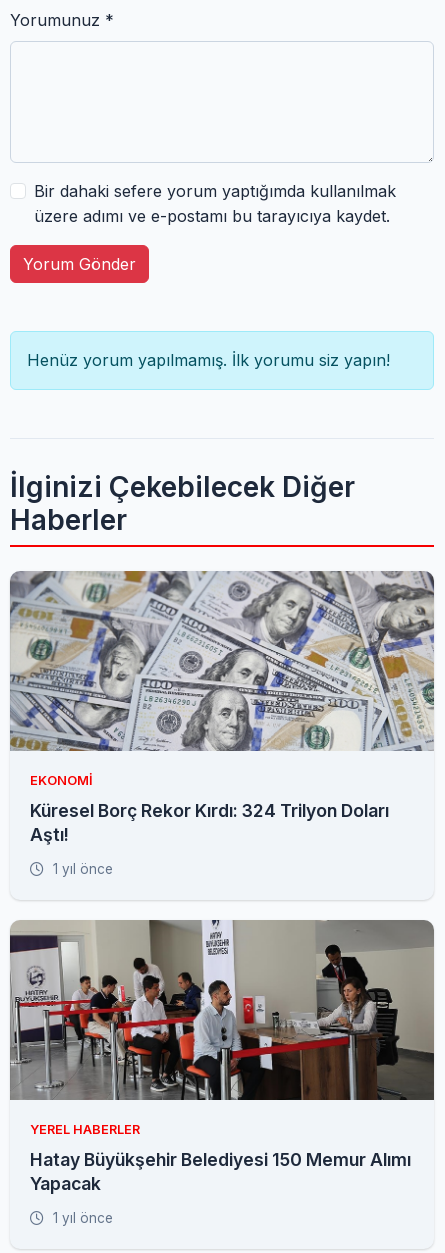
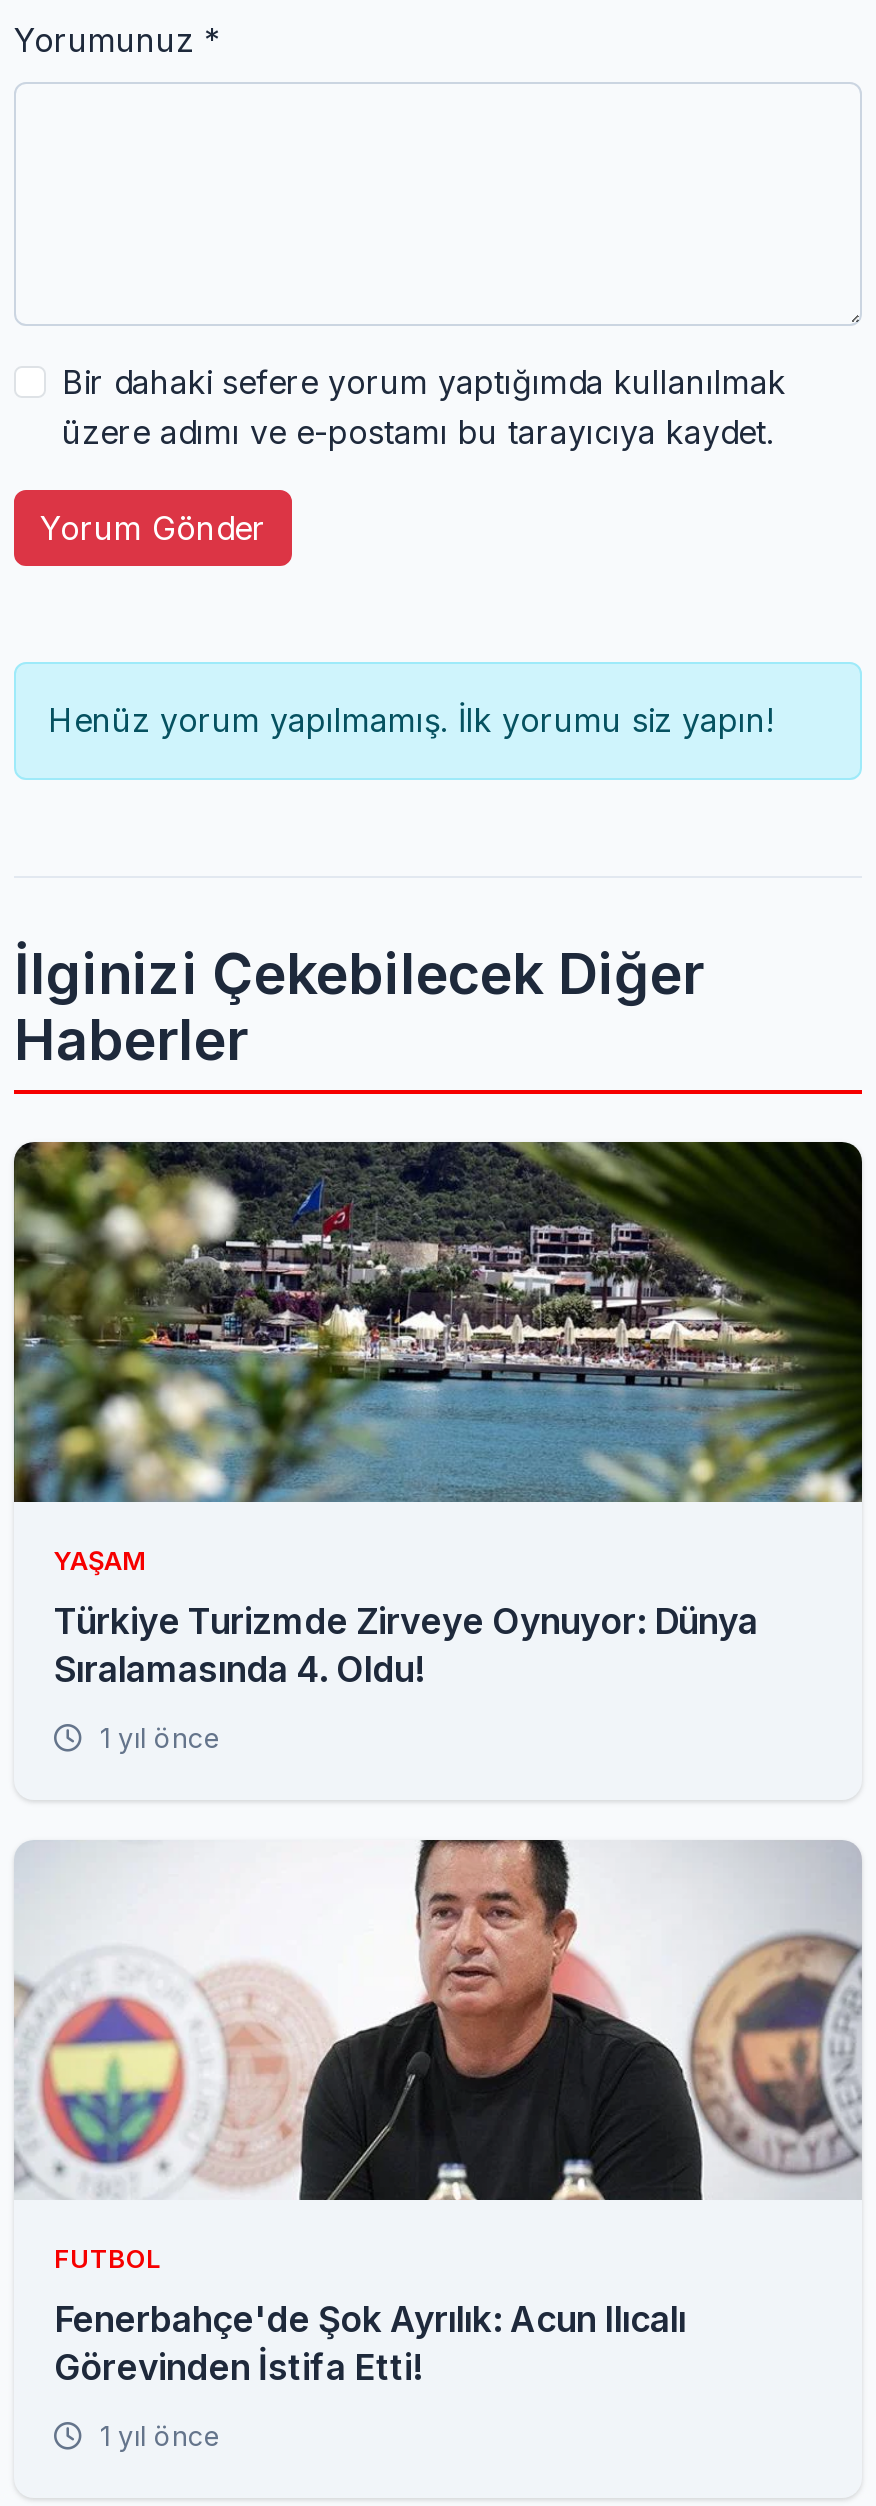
[10,570,435,788] [image] | EKONOMI -> [12,1140,864,1577] [image] | YAŞAM
[30,800,389,845] Küresel Borç Rekor Kırdı: 324 Trilyon Doları | Aştı! -> [54,1601,758,1691] Türkiye Turizmde Zirveye Oynuyor: Dünya | Sıralamasında 4. Oldu!
[9,919,435,1137] [image] | YEREL HABERLER -> [14,1838,862,2275] [image] | FUTBOL
[30,1149,411,1194] Hatay Büyükşehir Belediyesi 150 Memur Alımı | Yapacak -> [54,2299,686,2389] Fenerbahçe'de Şok Ayrılık: Acun Ilıcalı | Görevinden İstifa Etti!

